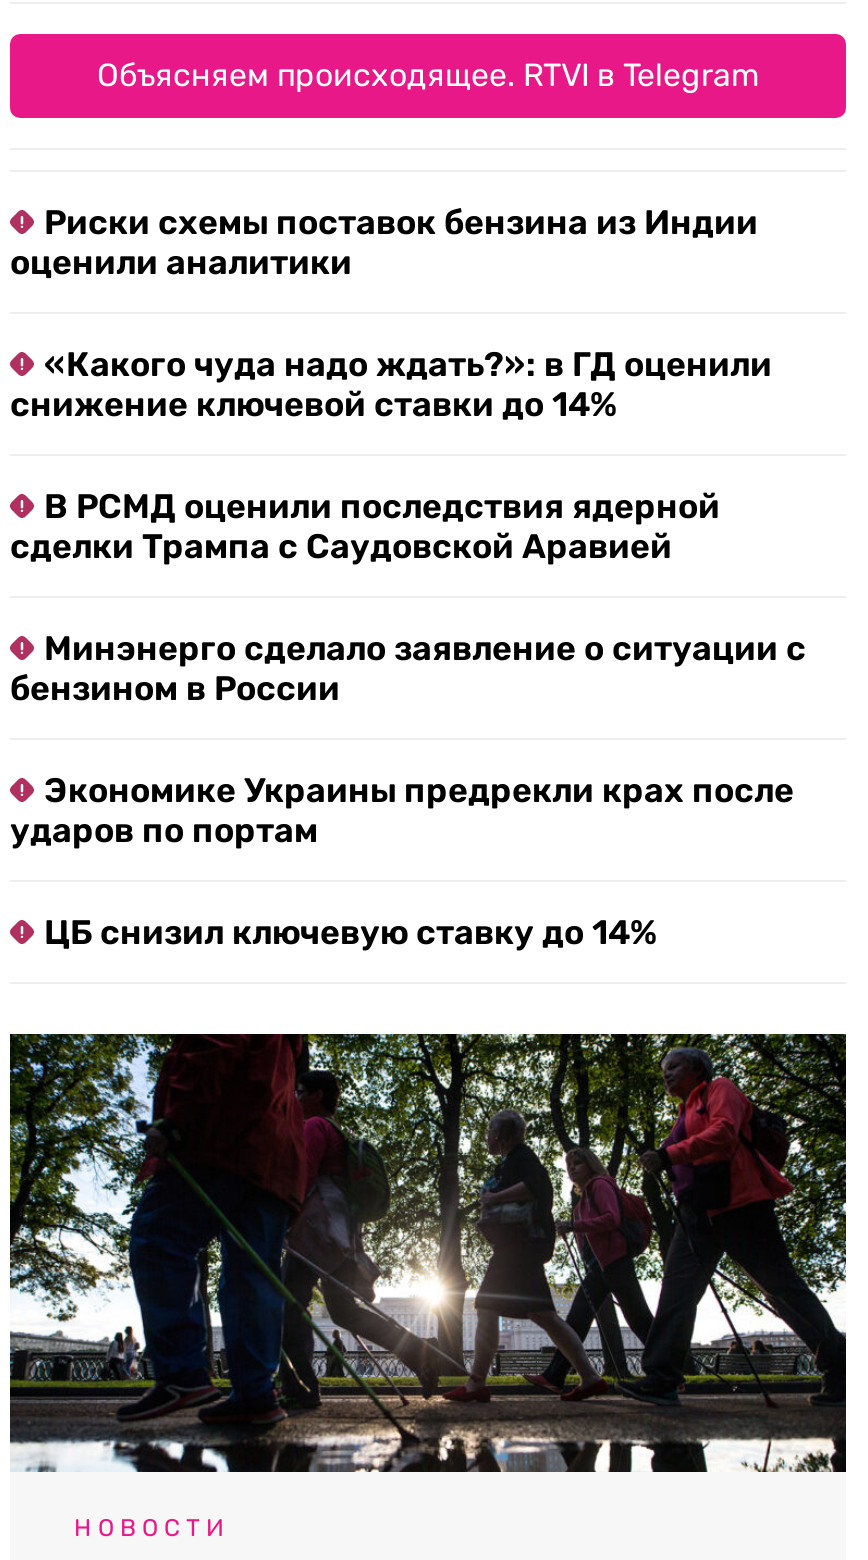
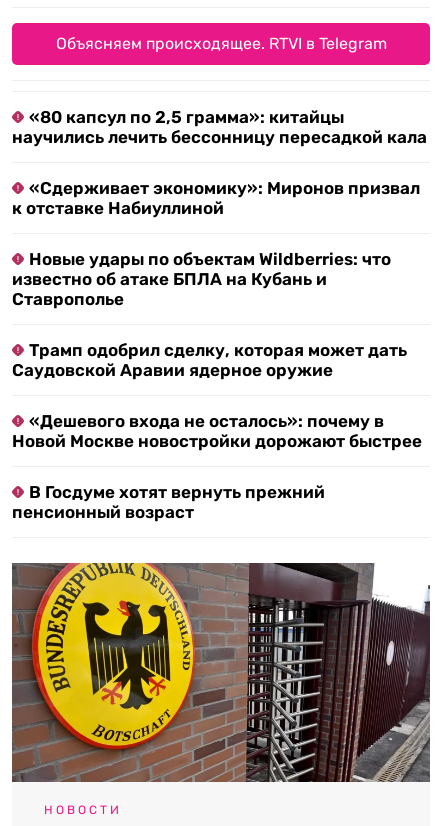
[10,202,758,282] Риски схемы поставок бензина из Индии | оценили аналитики -> [12,107,427,147] «80 капсул по 2,5 грамма»: китайцы | научились лечить бессонницу пересадкой кала
[10,344,772,424] «Какого чуда надо ждать?»: в ГД оценили | снижение ключевой ставки до 14% -> [12,178,420,218] «Сдерживает экономику»: Миронов призвал | к отставке Набиуллиной
[10,486,720,566] В РСМД оценили последствия ядерной | сделки Трампа с Саудовской Аравией -> [12,249,391,309] Новые удары по объектам Wildberries: что | известно об атаке БПЛА на Кубань и | Ставрополье
[10,628,806,708] Минэнерго сделало заявление о ситуации с | бензином в России -> [12,340,407,380] Трамп одобрил сделку, которая может дать | Саудовской Аравии ядерное оружие
[10,770,794,850] Экономике Украины предрекли крах после | ударов по портам -> [12,411,422,451] «Дешевого входа не осталось»: почему в | Новой Москве новостройки дорожают быстрее
[44,912,658,952] ЦБ снизил ключевую ставку до 14% -> [12,482,325,522] В Госдуме хотят вернуть прежний | пенсионный возраст
[10,1032,848,1474] [image] -> [11,562,430,783] [image]

